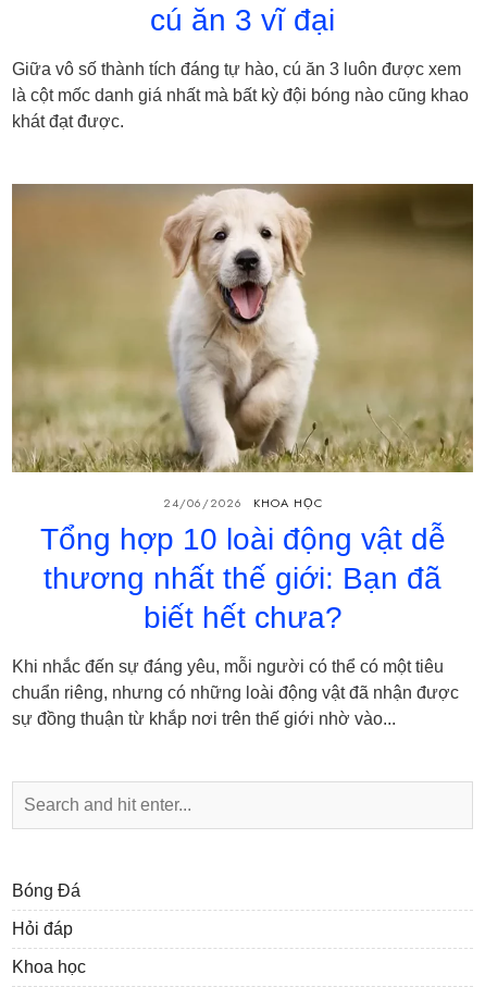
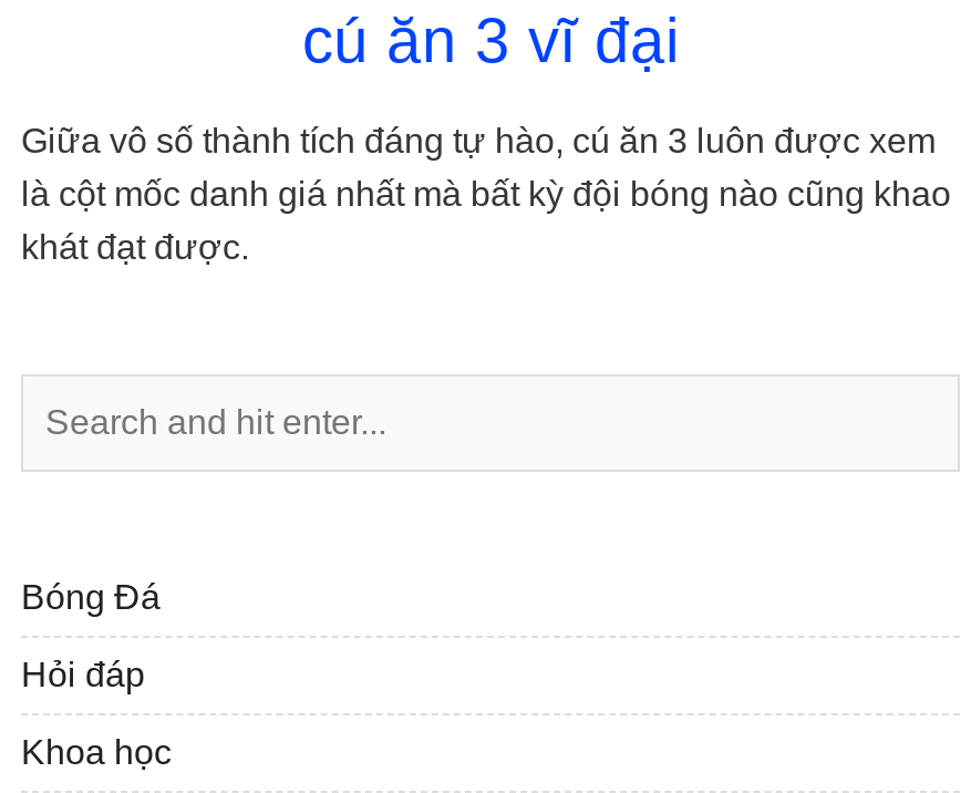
[11,183,474,728] [image] | 24/06/2026 | KHOA HỌC | Tổng hợp 10 loài động vật dễ | thương nhất thế giới: Bạn đã | biết hết chưa? | Khi nhắc đến sự đáng yêu, mỗi người có thể có một tiêu | chuẩn riêng, nhưng có những loài động vật đã nhận được | sự đồng thuận từ khắp nơi trên thế giới nhờ vào... -> none

